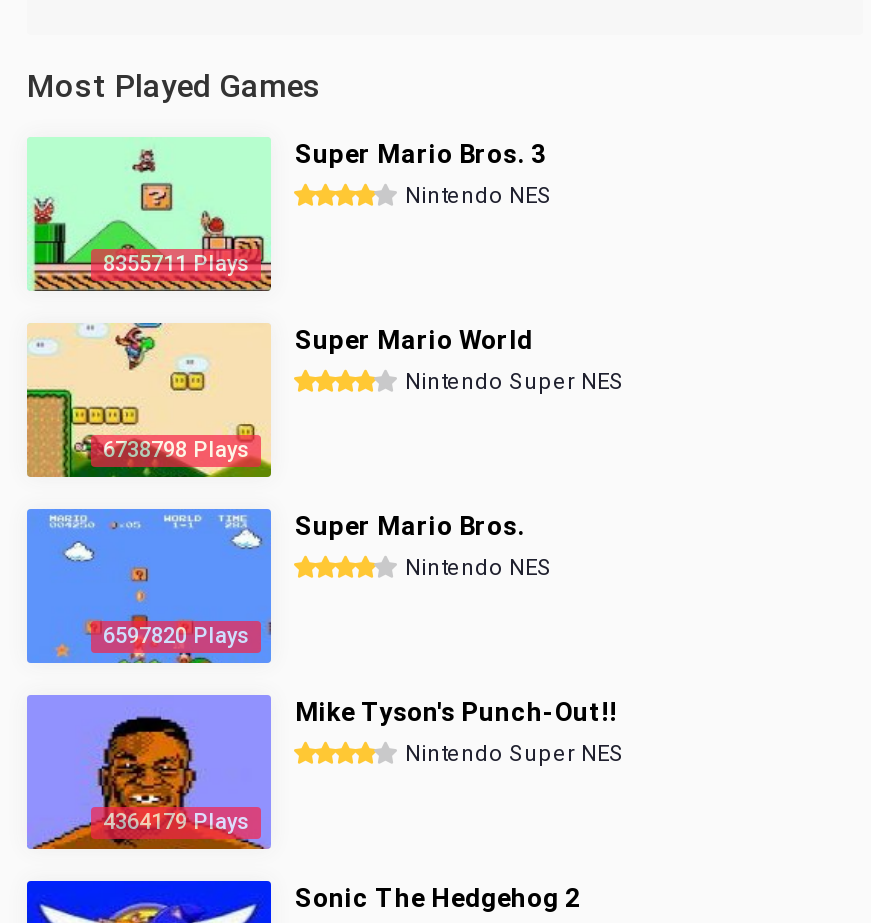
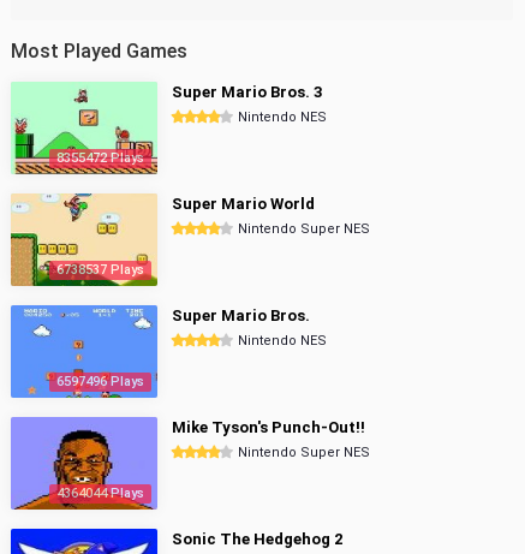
[103,251,249,277] 8355711 Plays -> [56,150,144,166] 8355472 Plays
[103,437,249,463] 6738798 Plays -> [56,262,144,278] 6738537 Plays
[103,623,249,649] 6597820 Plays -> [56,374,144,389] 6597496 Plays
[103,809,249,835] 4364179 Plays -> [56,486,144,501] 4364044 Plays

